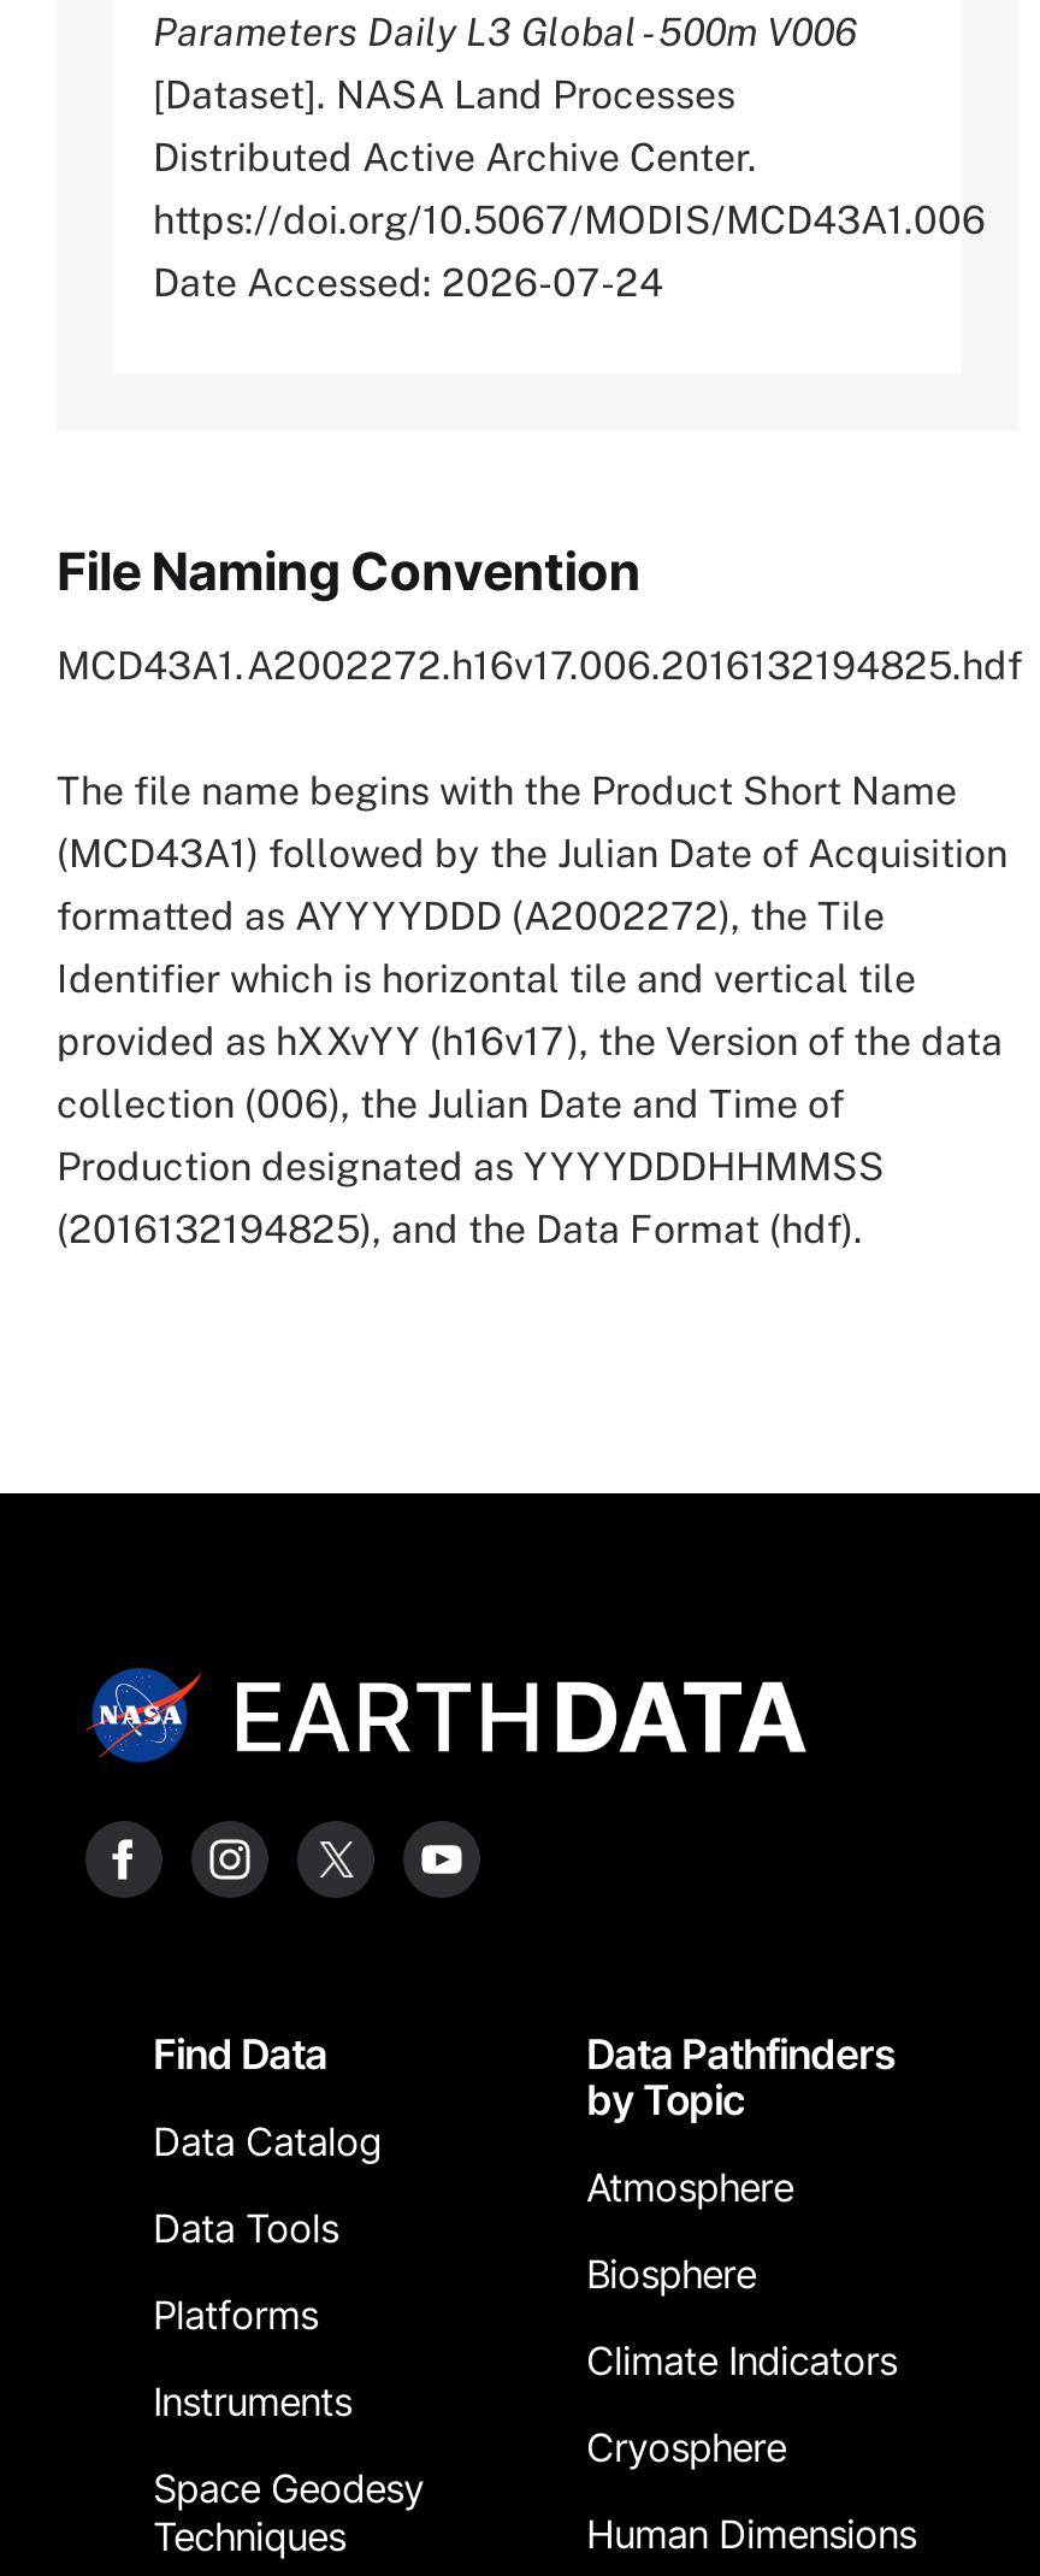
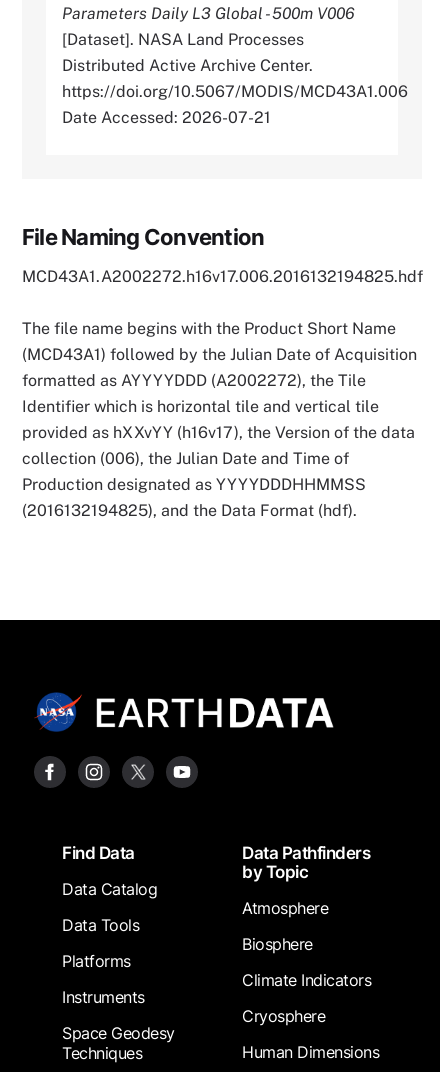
[153,260,663,306] Date Accessed: 2026-07-24 -> [62,108,271,127] Date Accessed: 2026-07-21

